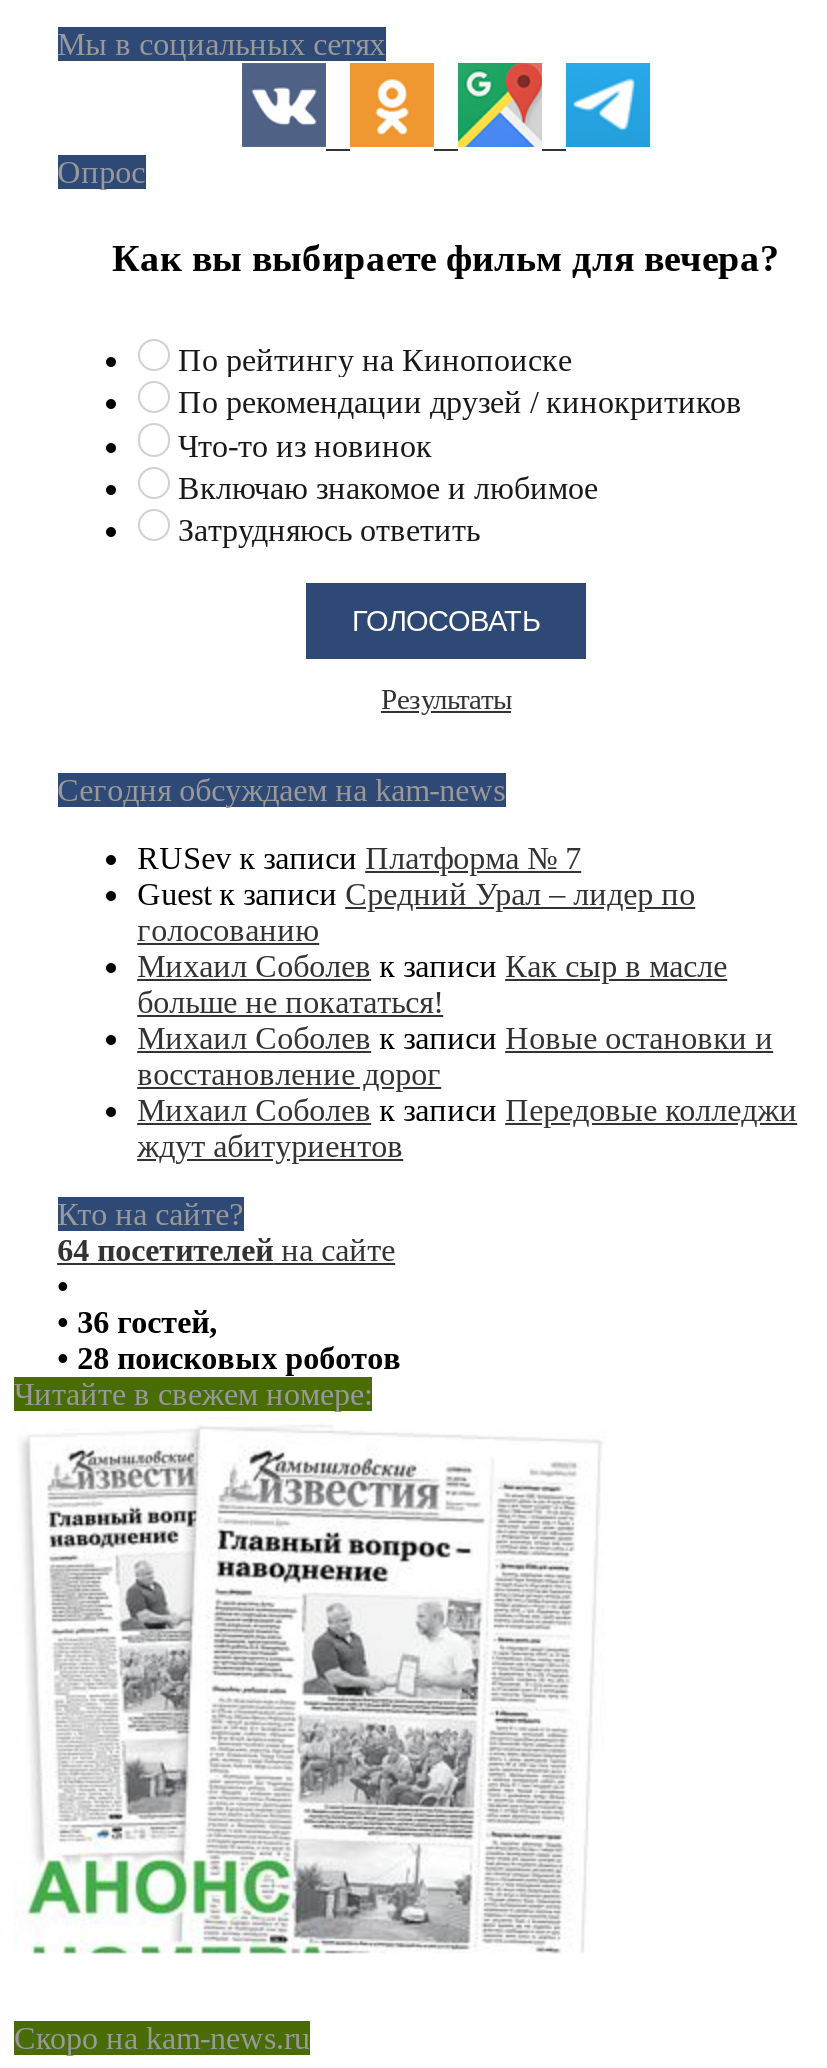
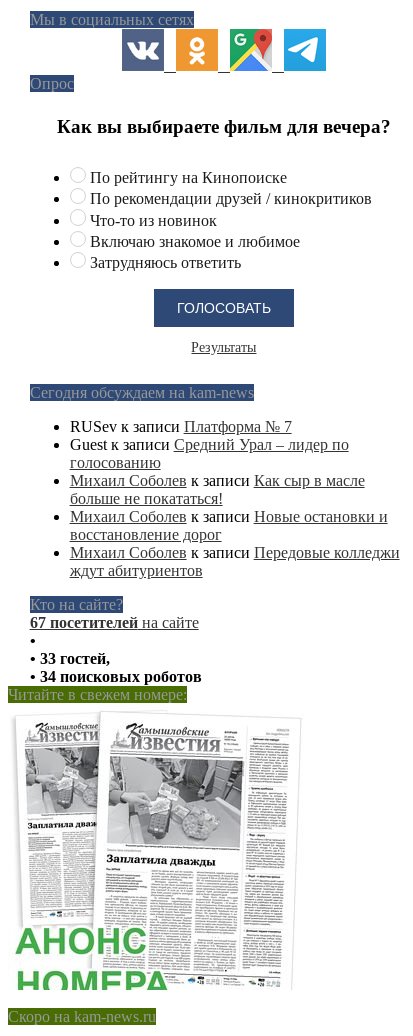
[57,1232,395,1266] 64 посетителей на сайте -> [30,613,199,630] 67 посетителей на сайте
[57,1304,217,1338] • 36 гостей, -> [30,649,110,666] • 33 гостей,
[57,1340,401,1374] • 28 поисковых роботов -> [30,667,202,684] • 34 поисковых роботов
[34,1483,572,1985] [image] -> [17,737,287,991] [image]

